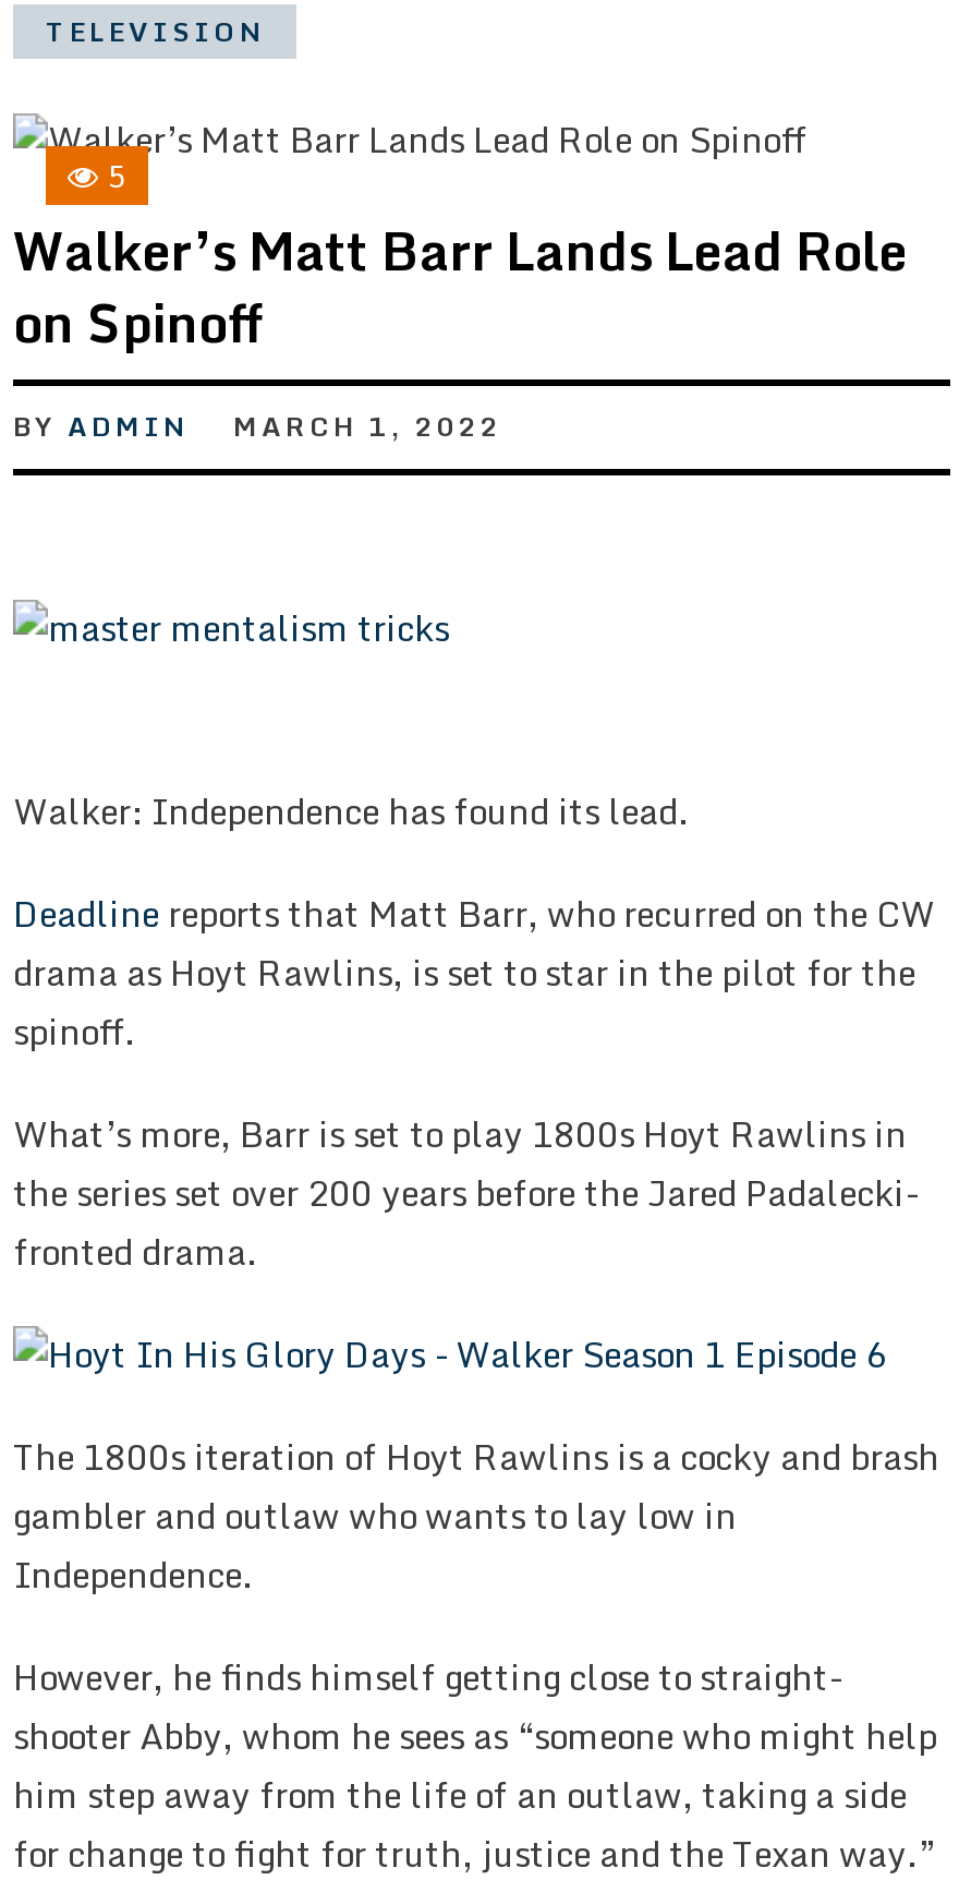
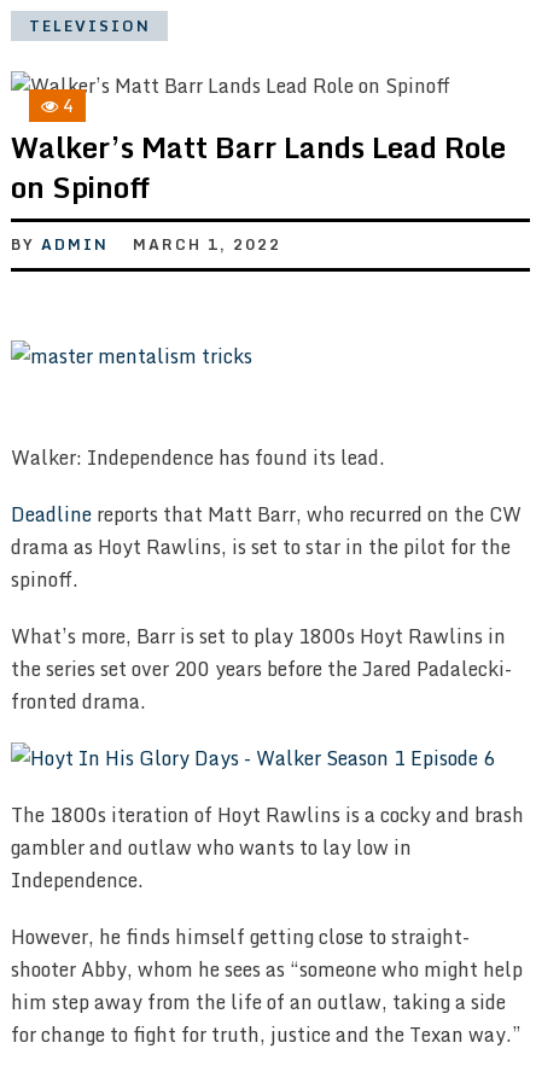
[98,150,126,200] 5 -> [58,91,74,119] 4

